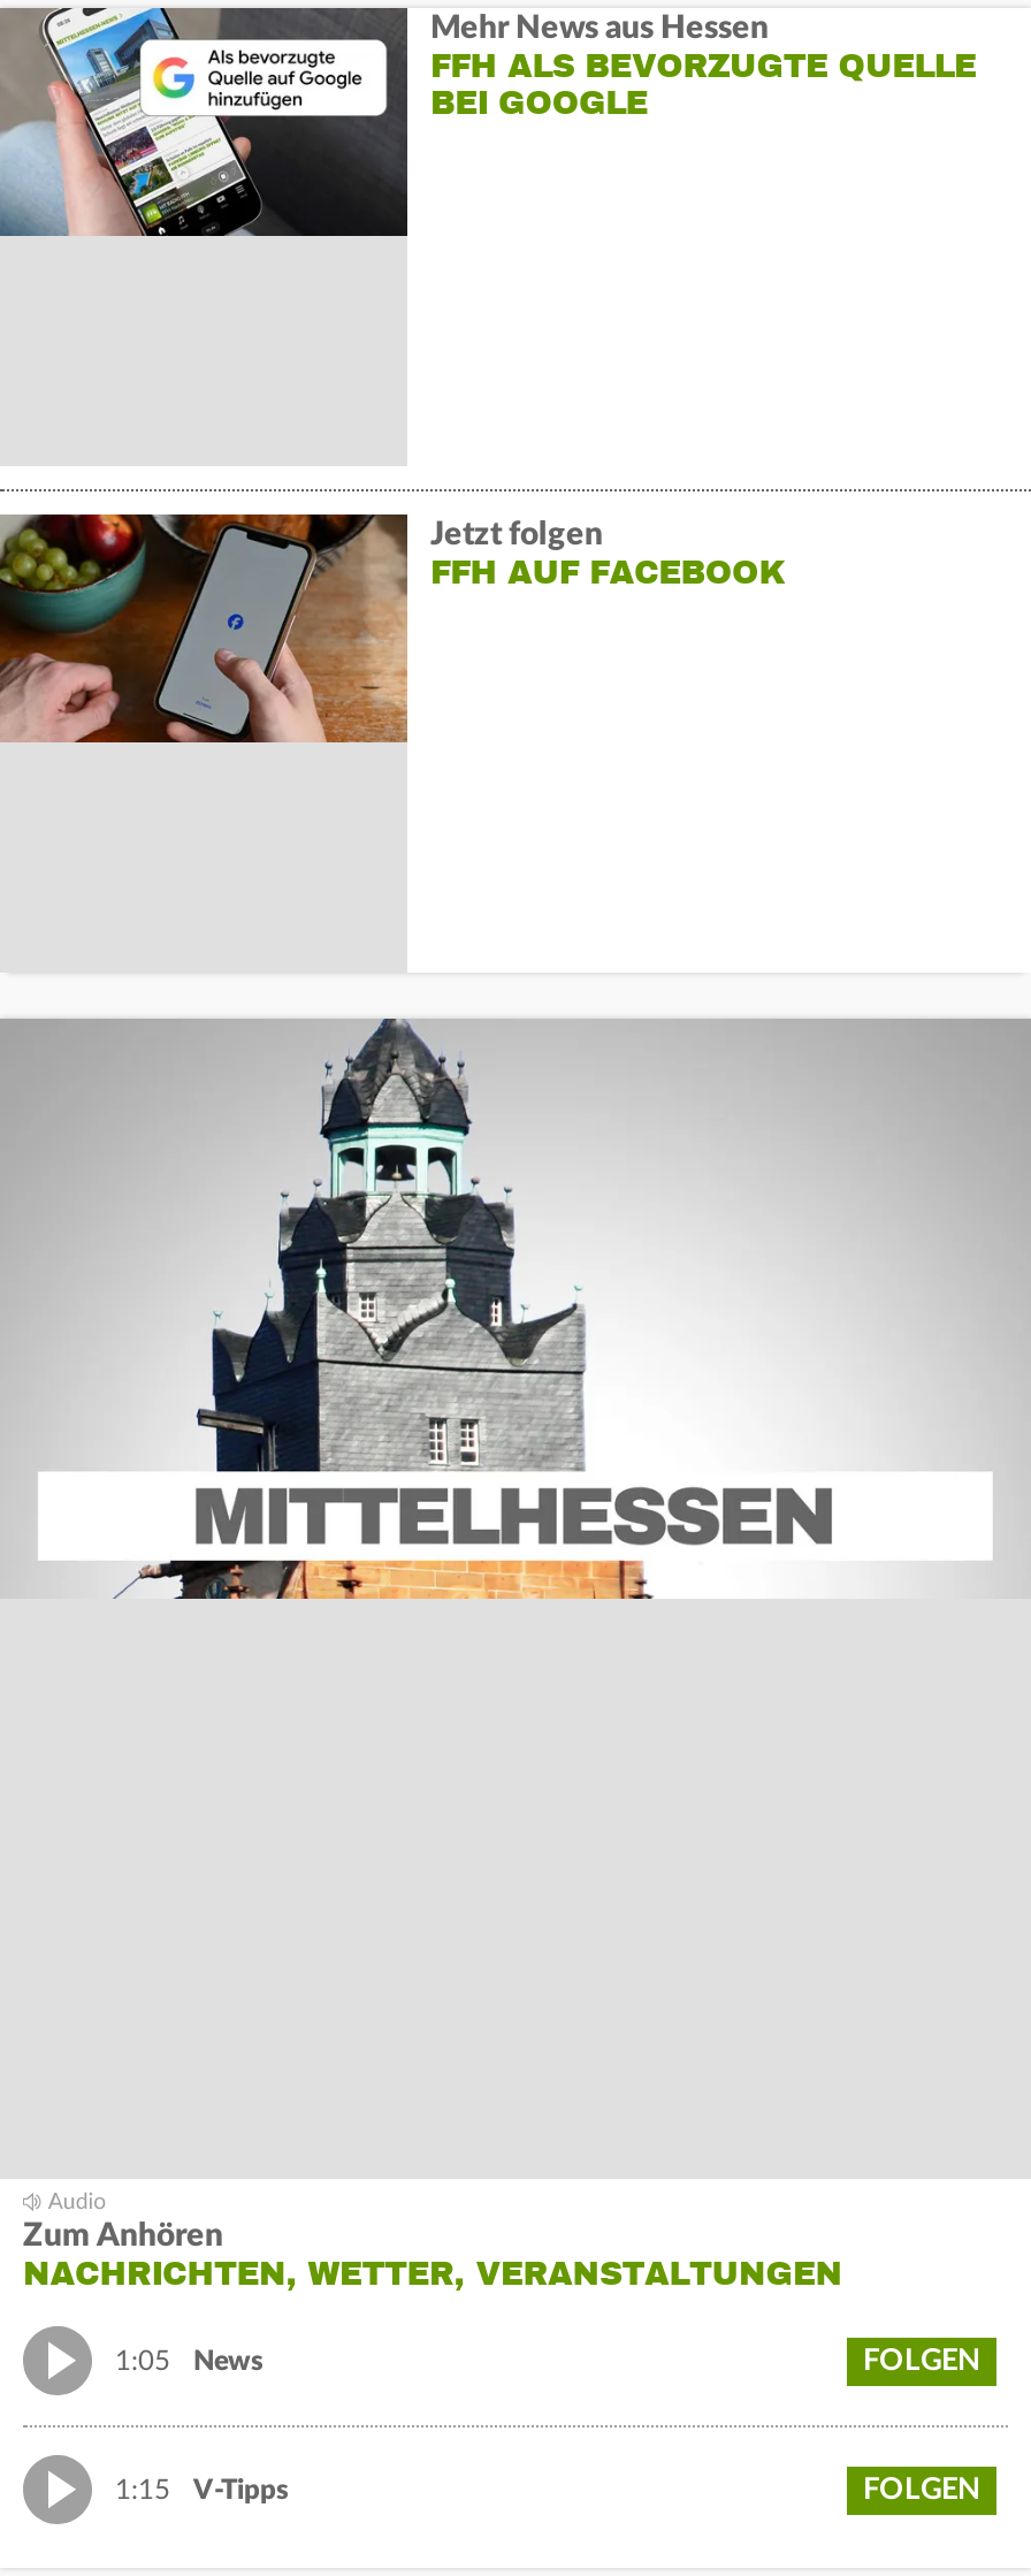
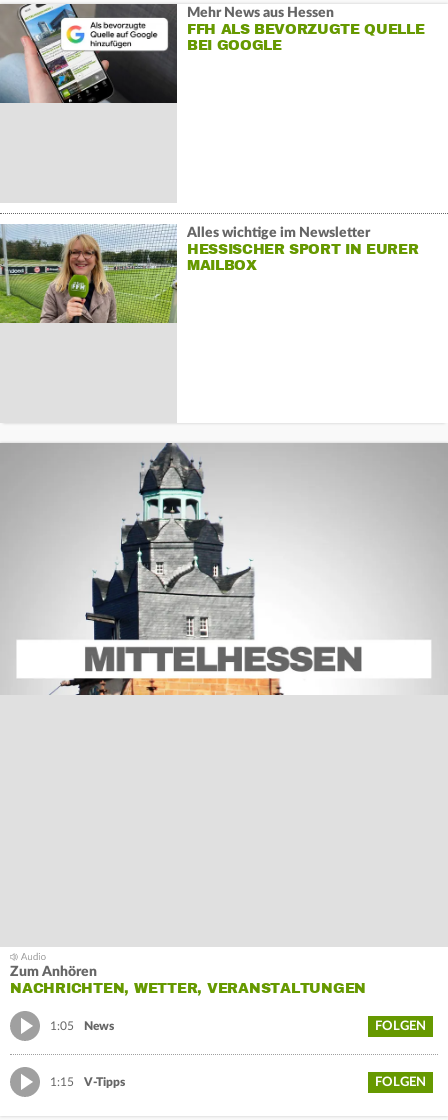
[7,512,786,745] [image] | Jetzt folgen | FFH AUF FACEBOOK -> [3,224,418,324] [image] | Alles wichtige im Newsletter | HESSISCHER SPORT IN EURER | MAILBOX

